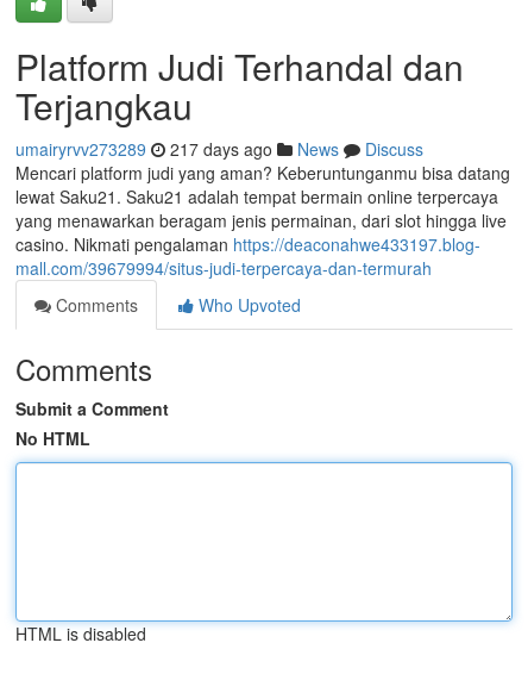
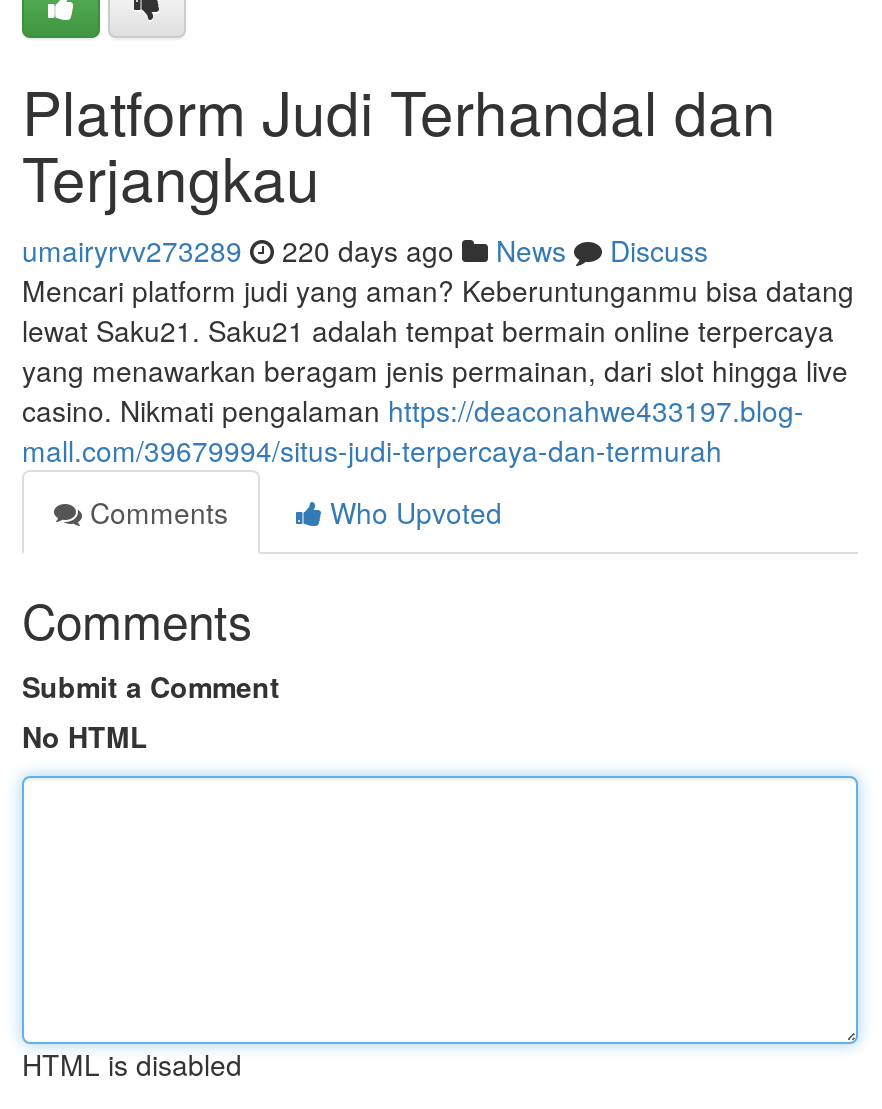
[15,137,423,161] umairyrvv273289 217 days ago News Discuss -> [22,230,708,270] umairyrvv273289 220 days ago News Discuss

